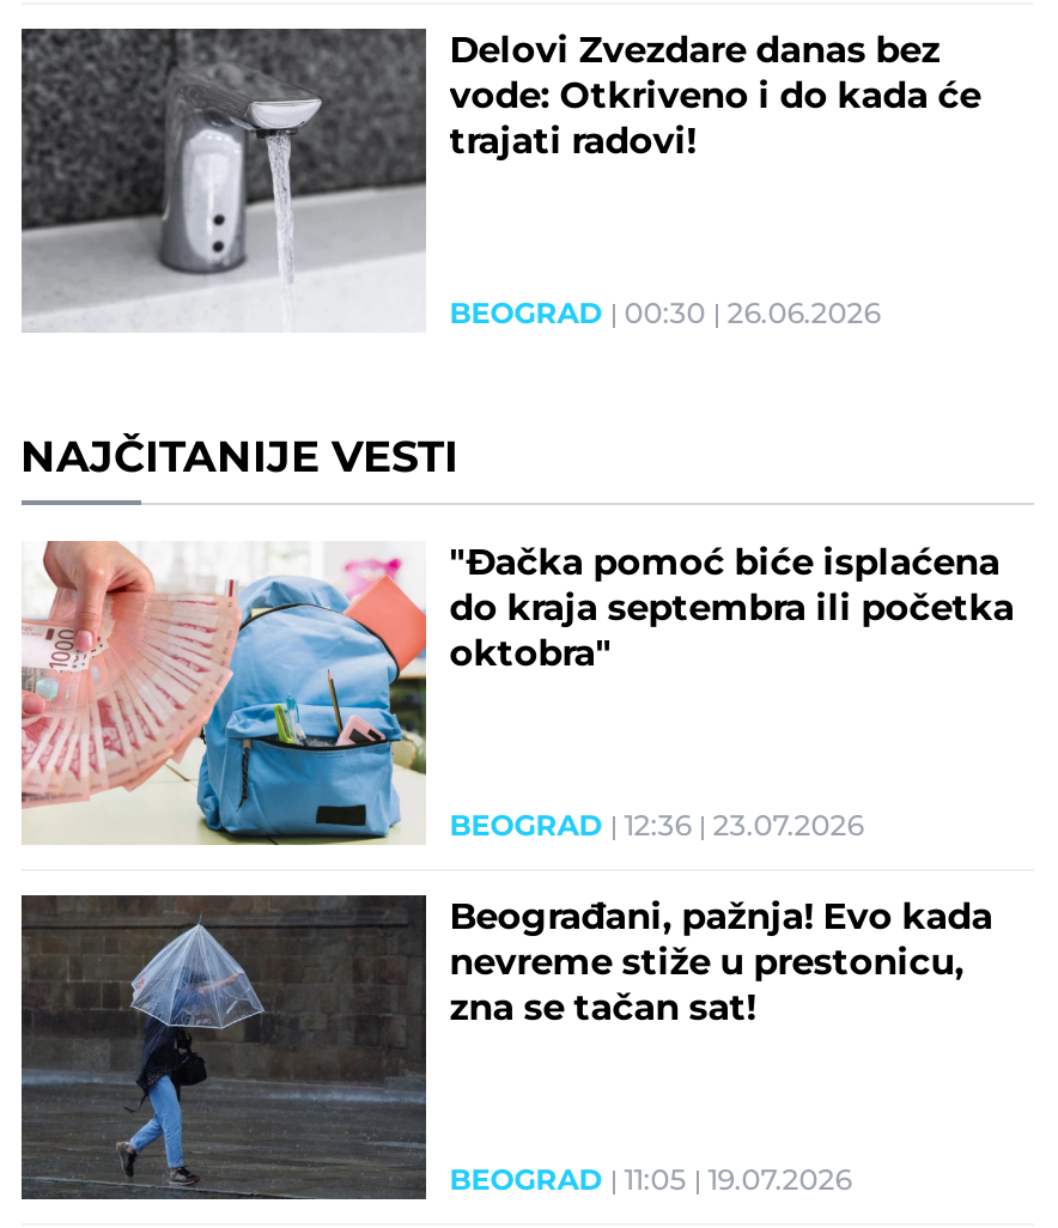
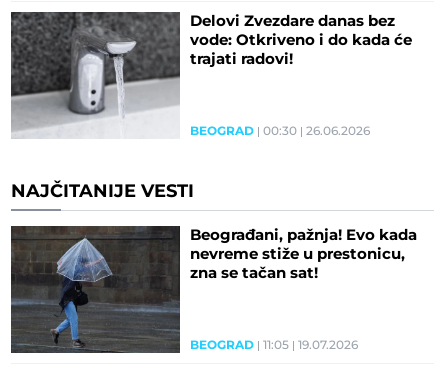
[19,536,1014,849] [image] | "Ðačka pomoć biće isplaćena | do kraja septembra ili početka | oktobra" | BEOGRAD 12:36 23.07.2026 -> none

